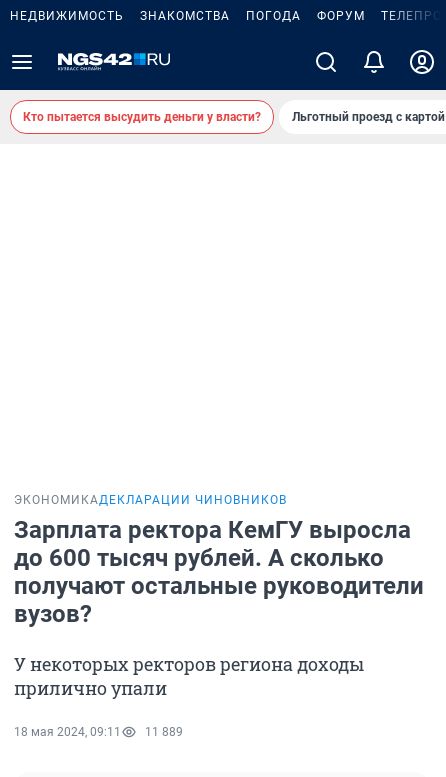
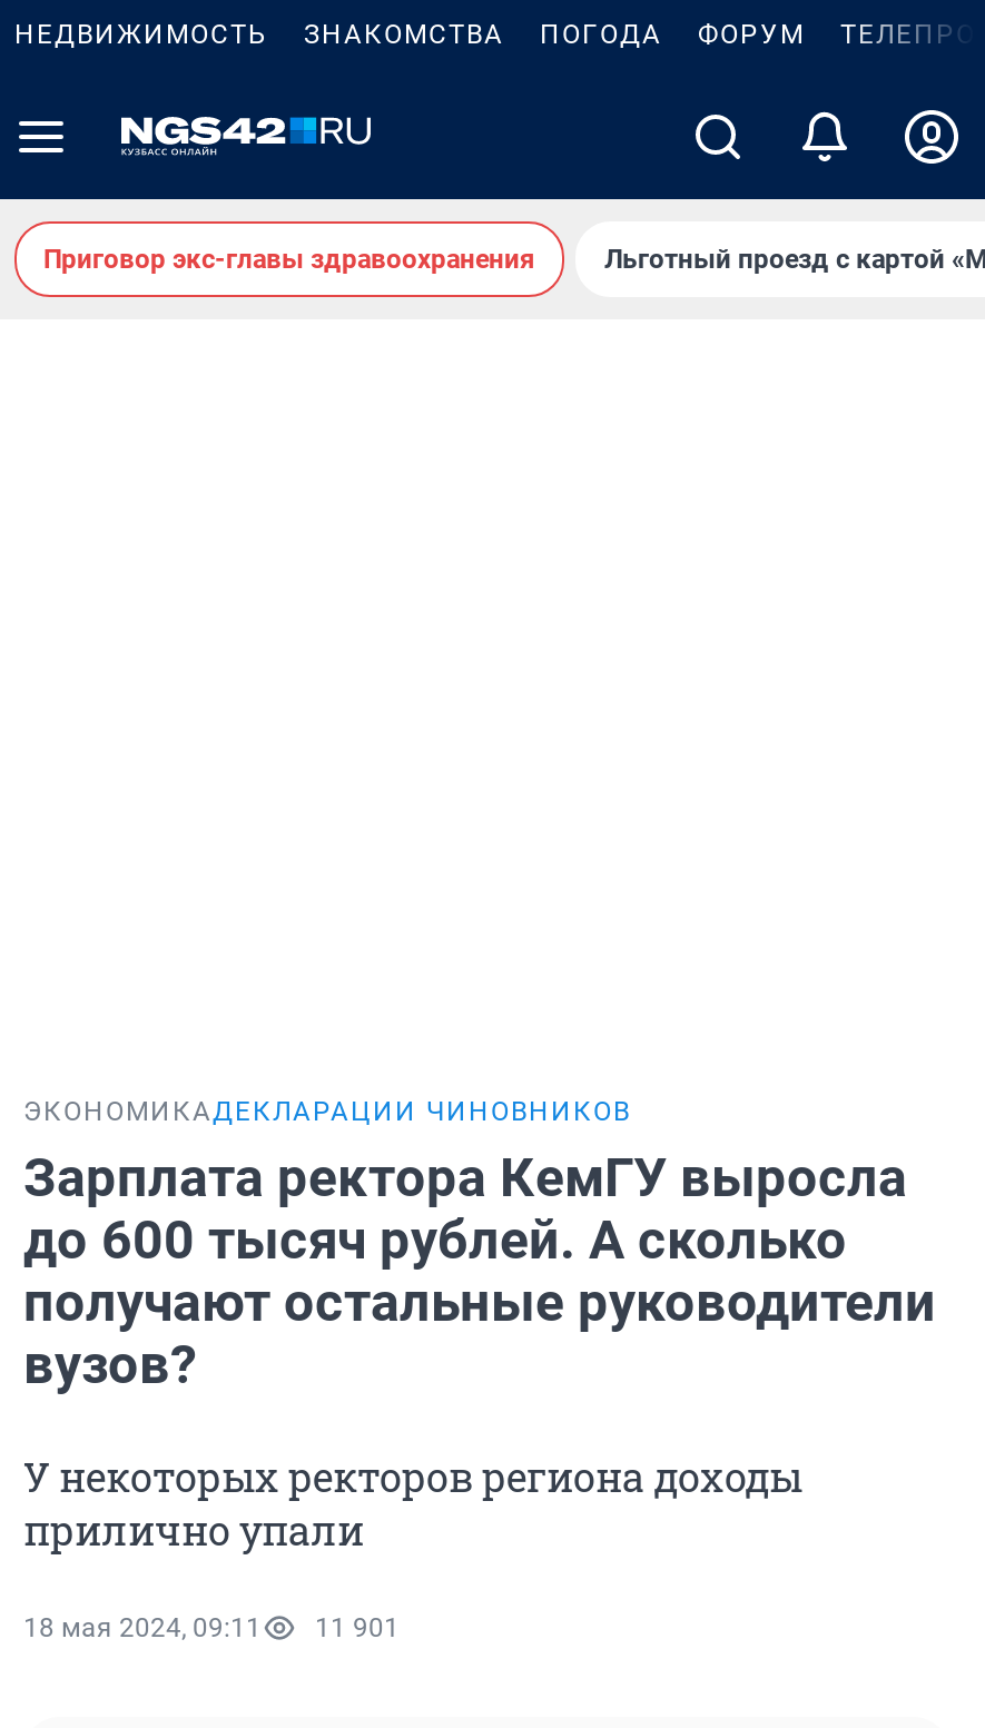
[23,110,261,124] Кто пытается высудить деньги у власти? -> [43,244,535,275] Приговор экс-главы здравоохранения
[14,725,183,739] 18 мая 2024, 09:11 11 889 -> [23,1613,400,1644] 18 мая 2024, 09:11 11 901

